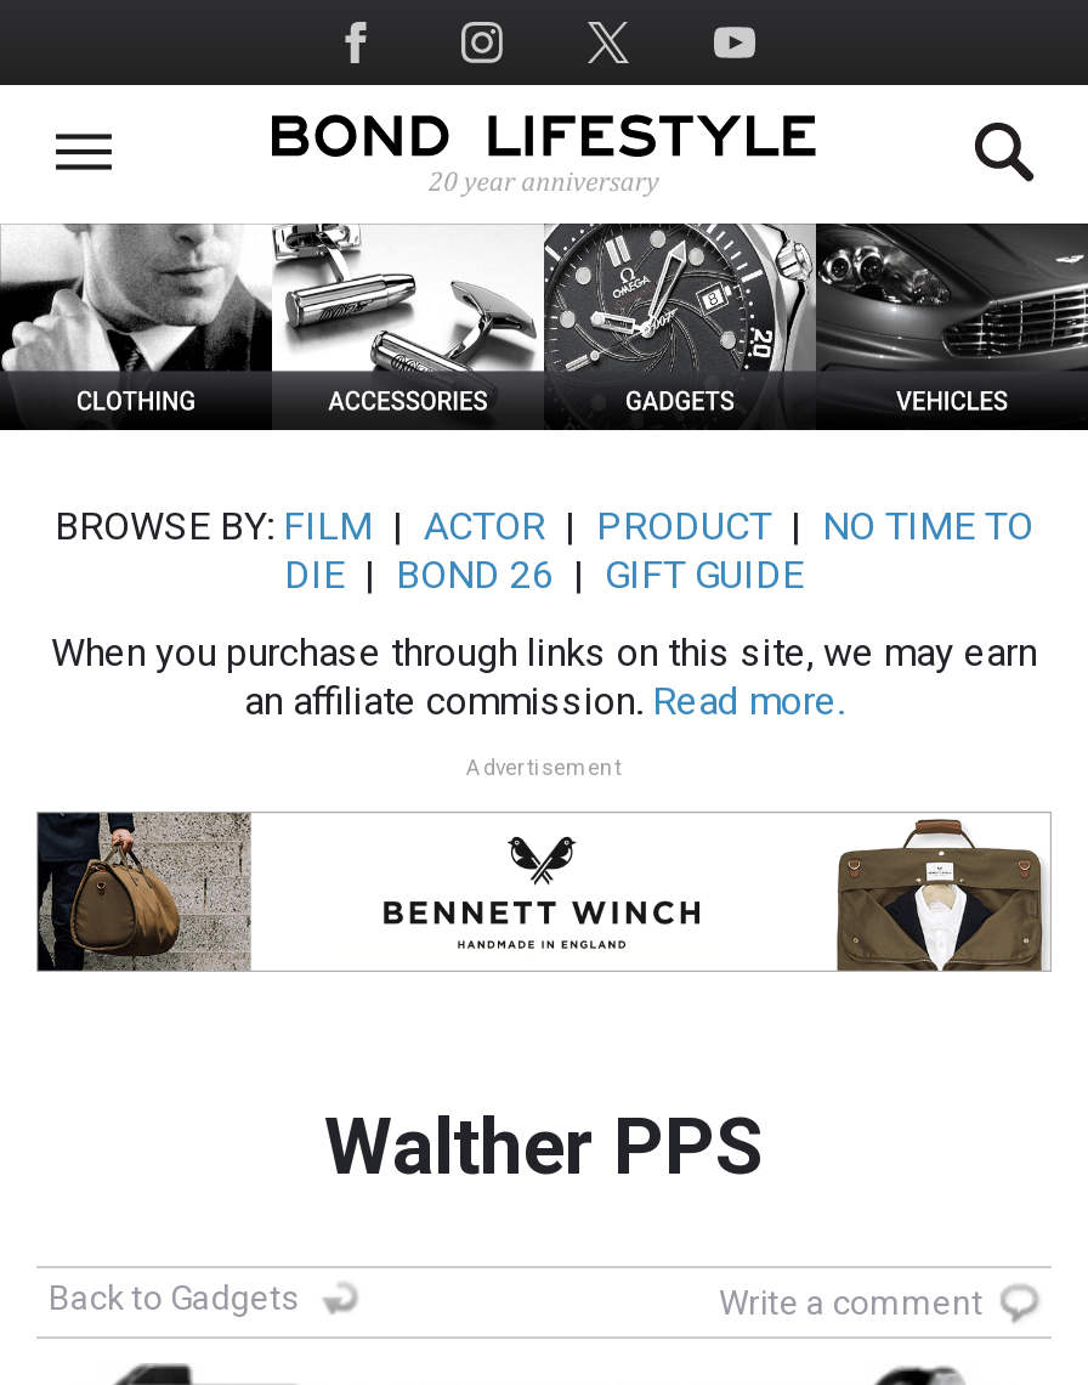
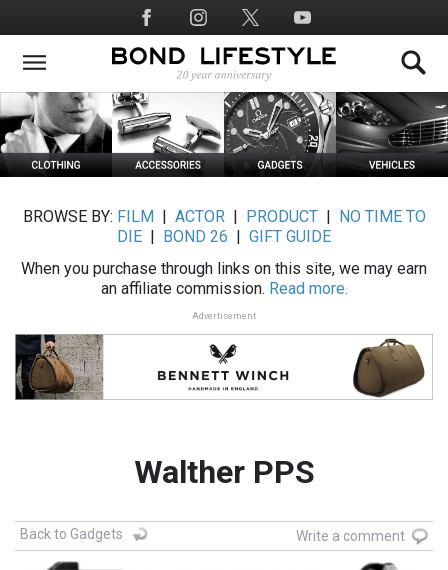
[835,816,1047,972] [image] -> [345,337,431,399] [image]

